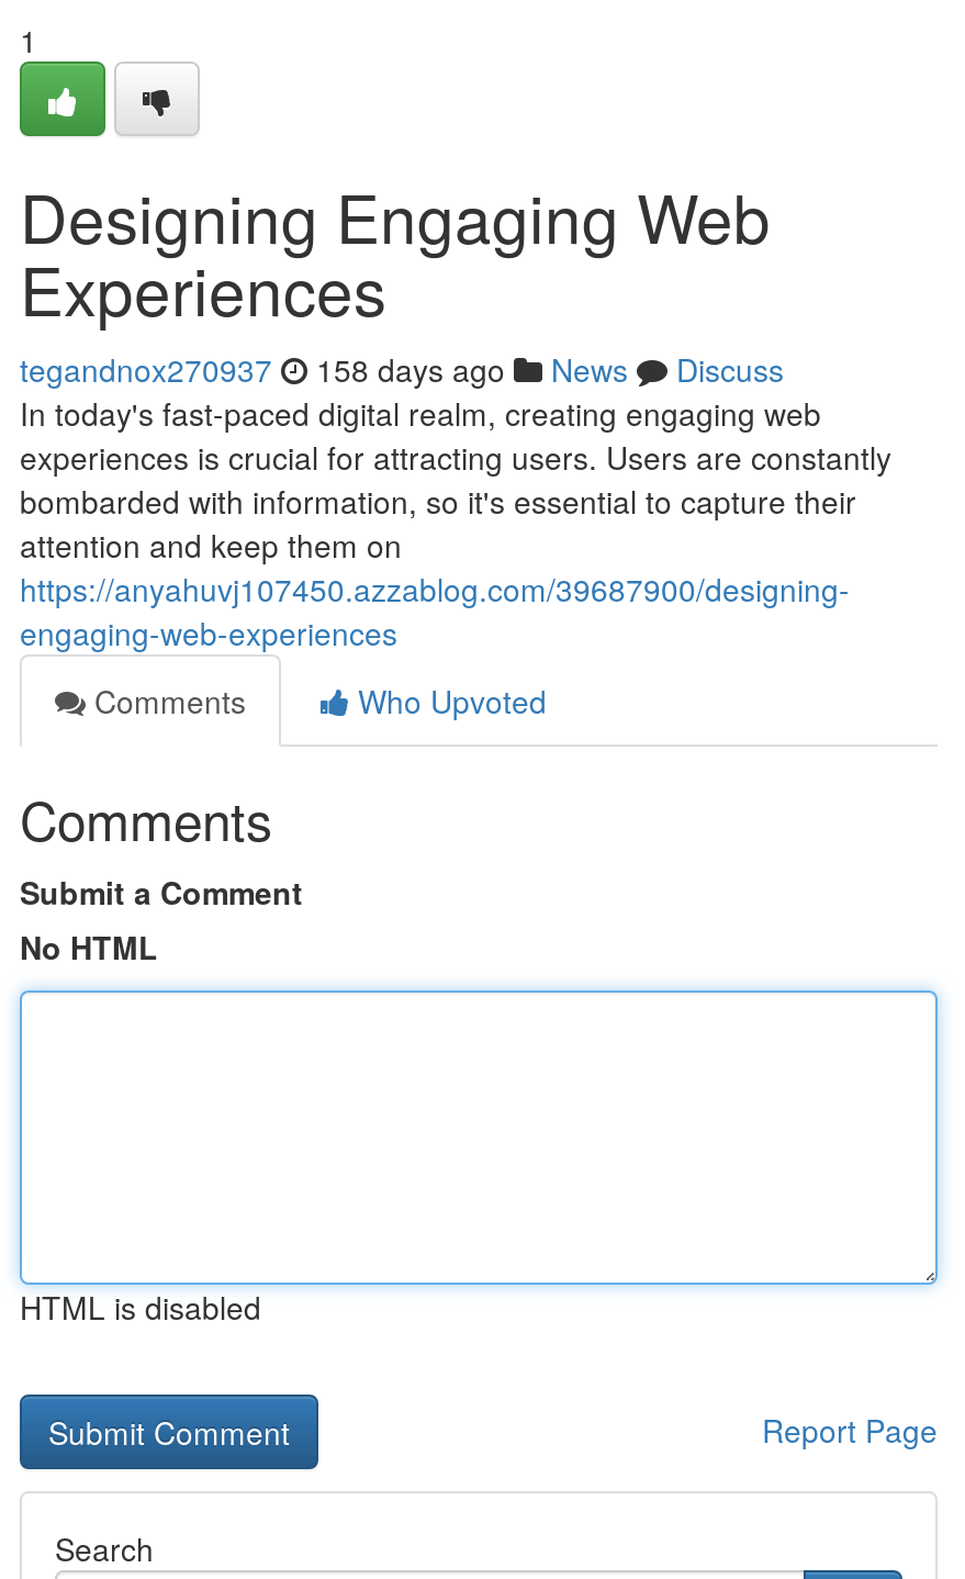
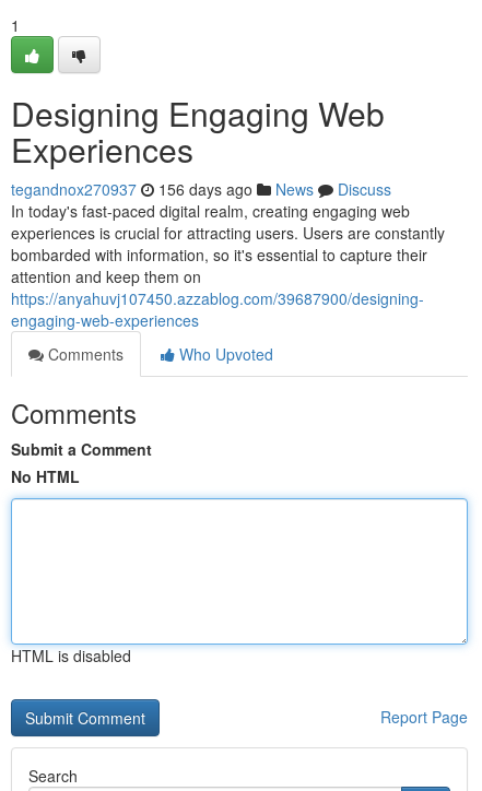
[20,347,784,391] tegandnox270937 158 days ago News Discuss -> [11,178,391,200] tegandnox270937 156 days ago News Discuss

